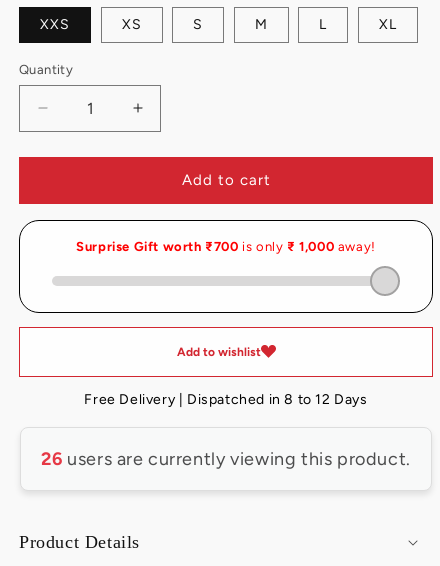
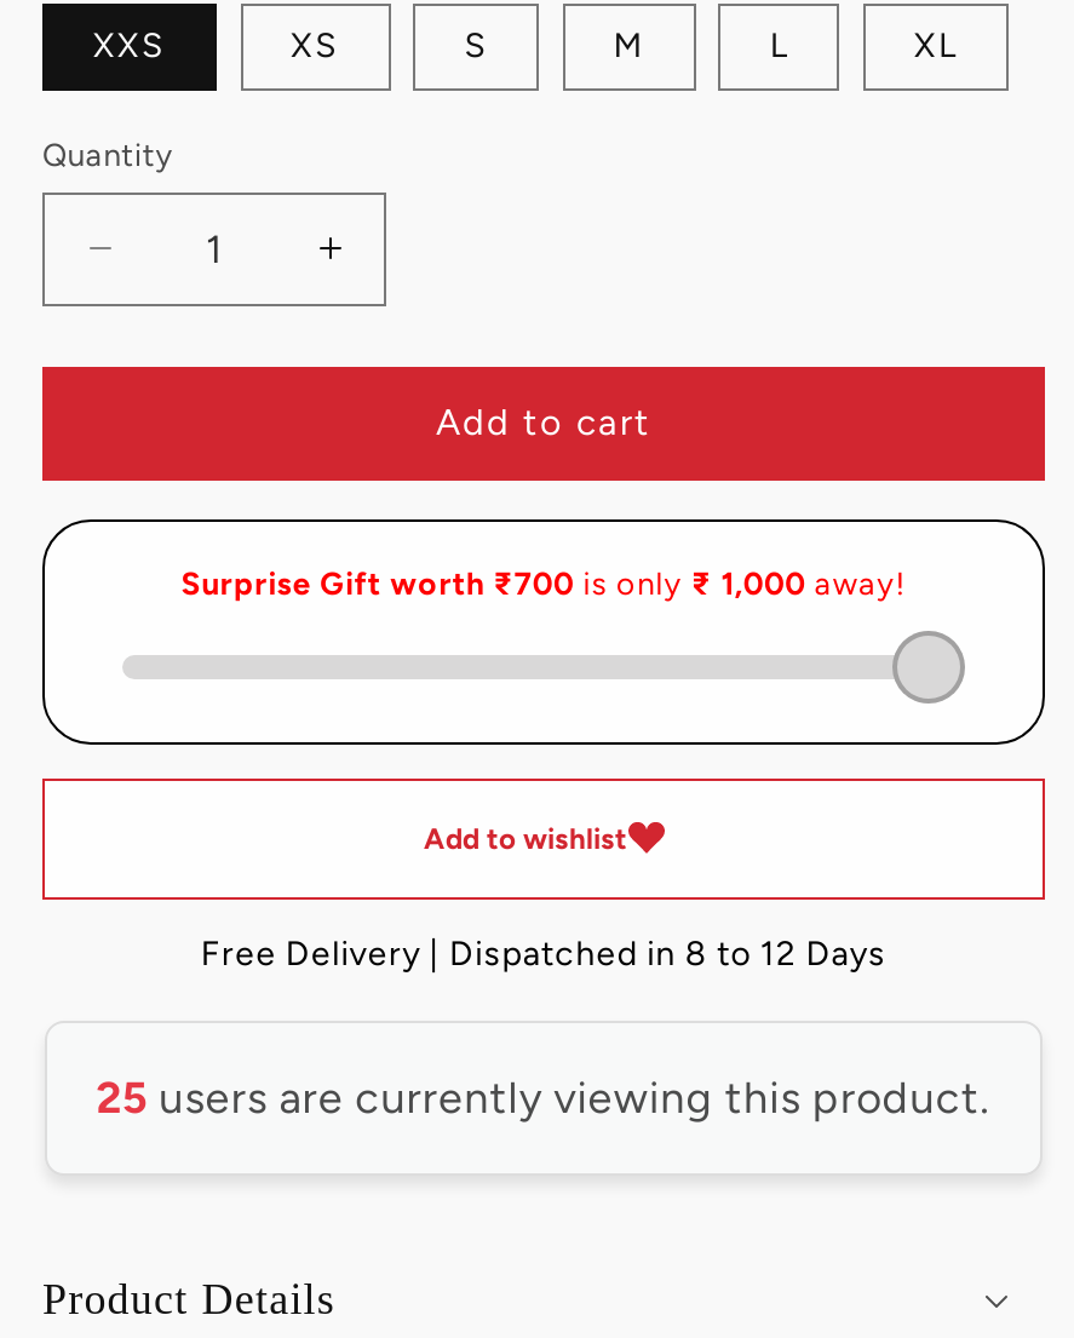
[41,448,411,470] 26 users are currently viewing this product. -> [96,1071,991,1124] 25 users are currently viewing this product.

